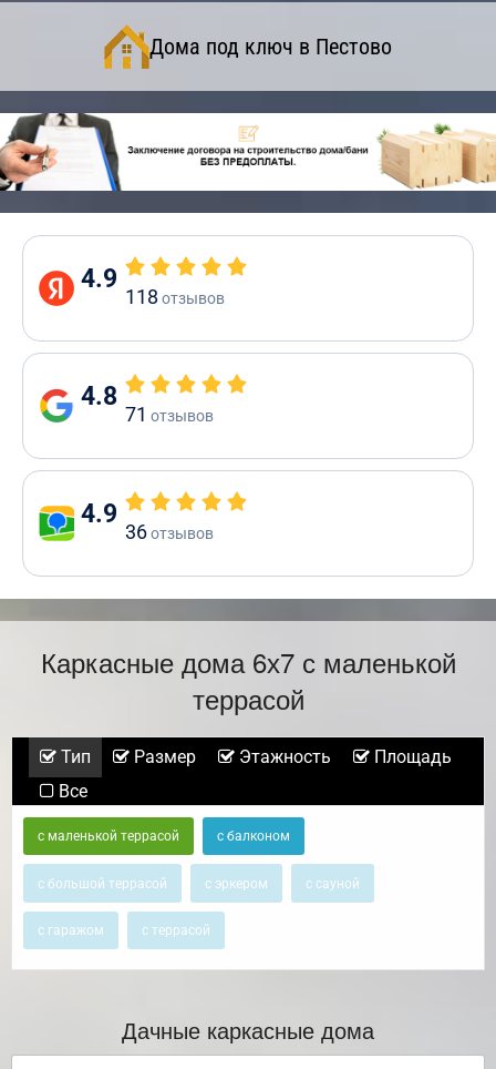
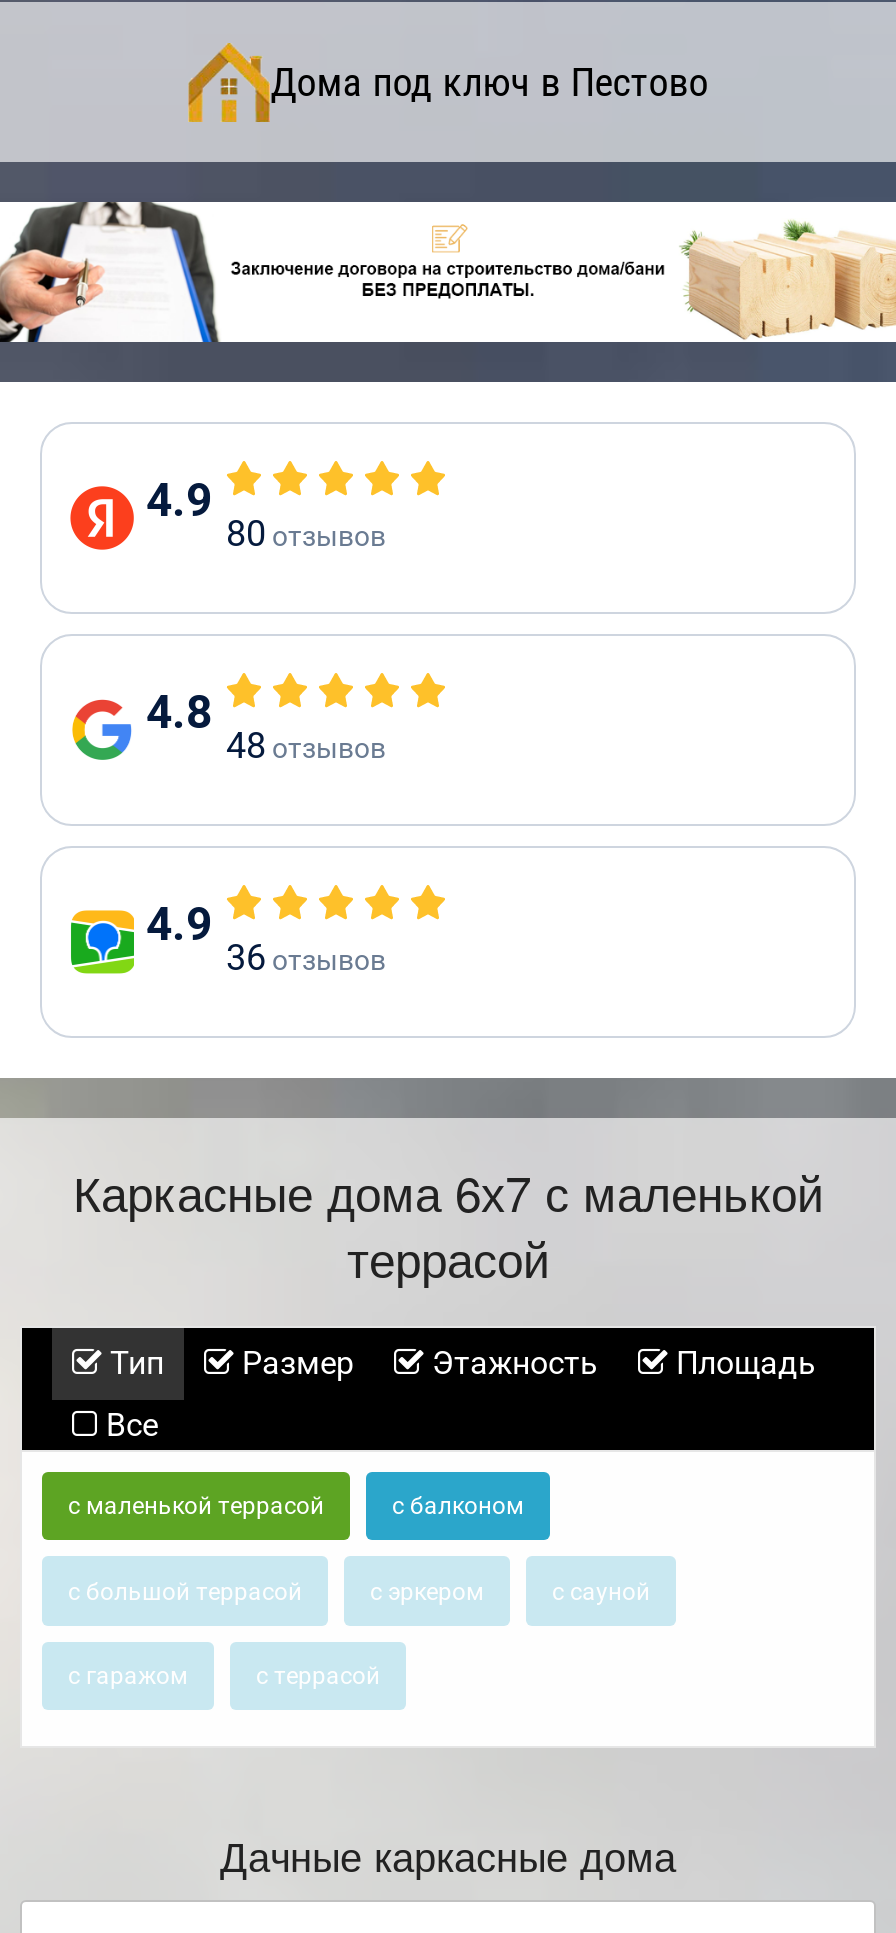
[125,285,225,308] 118 отзывов -> [226,512,386,554] 80 отзывов
[125,403,214,426] 71 отзывов -> [226,724,386,766] 48 отзывов

